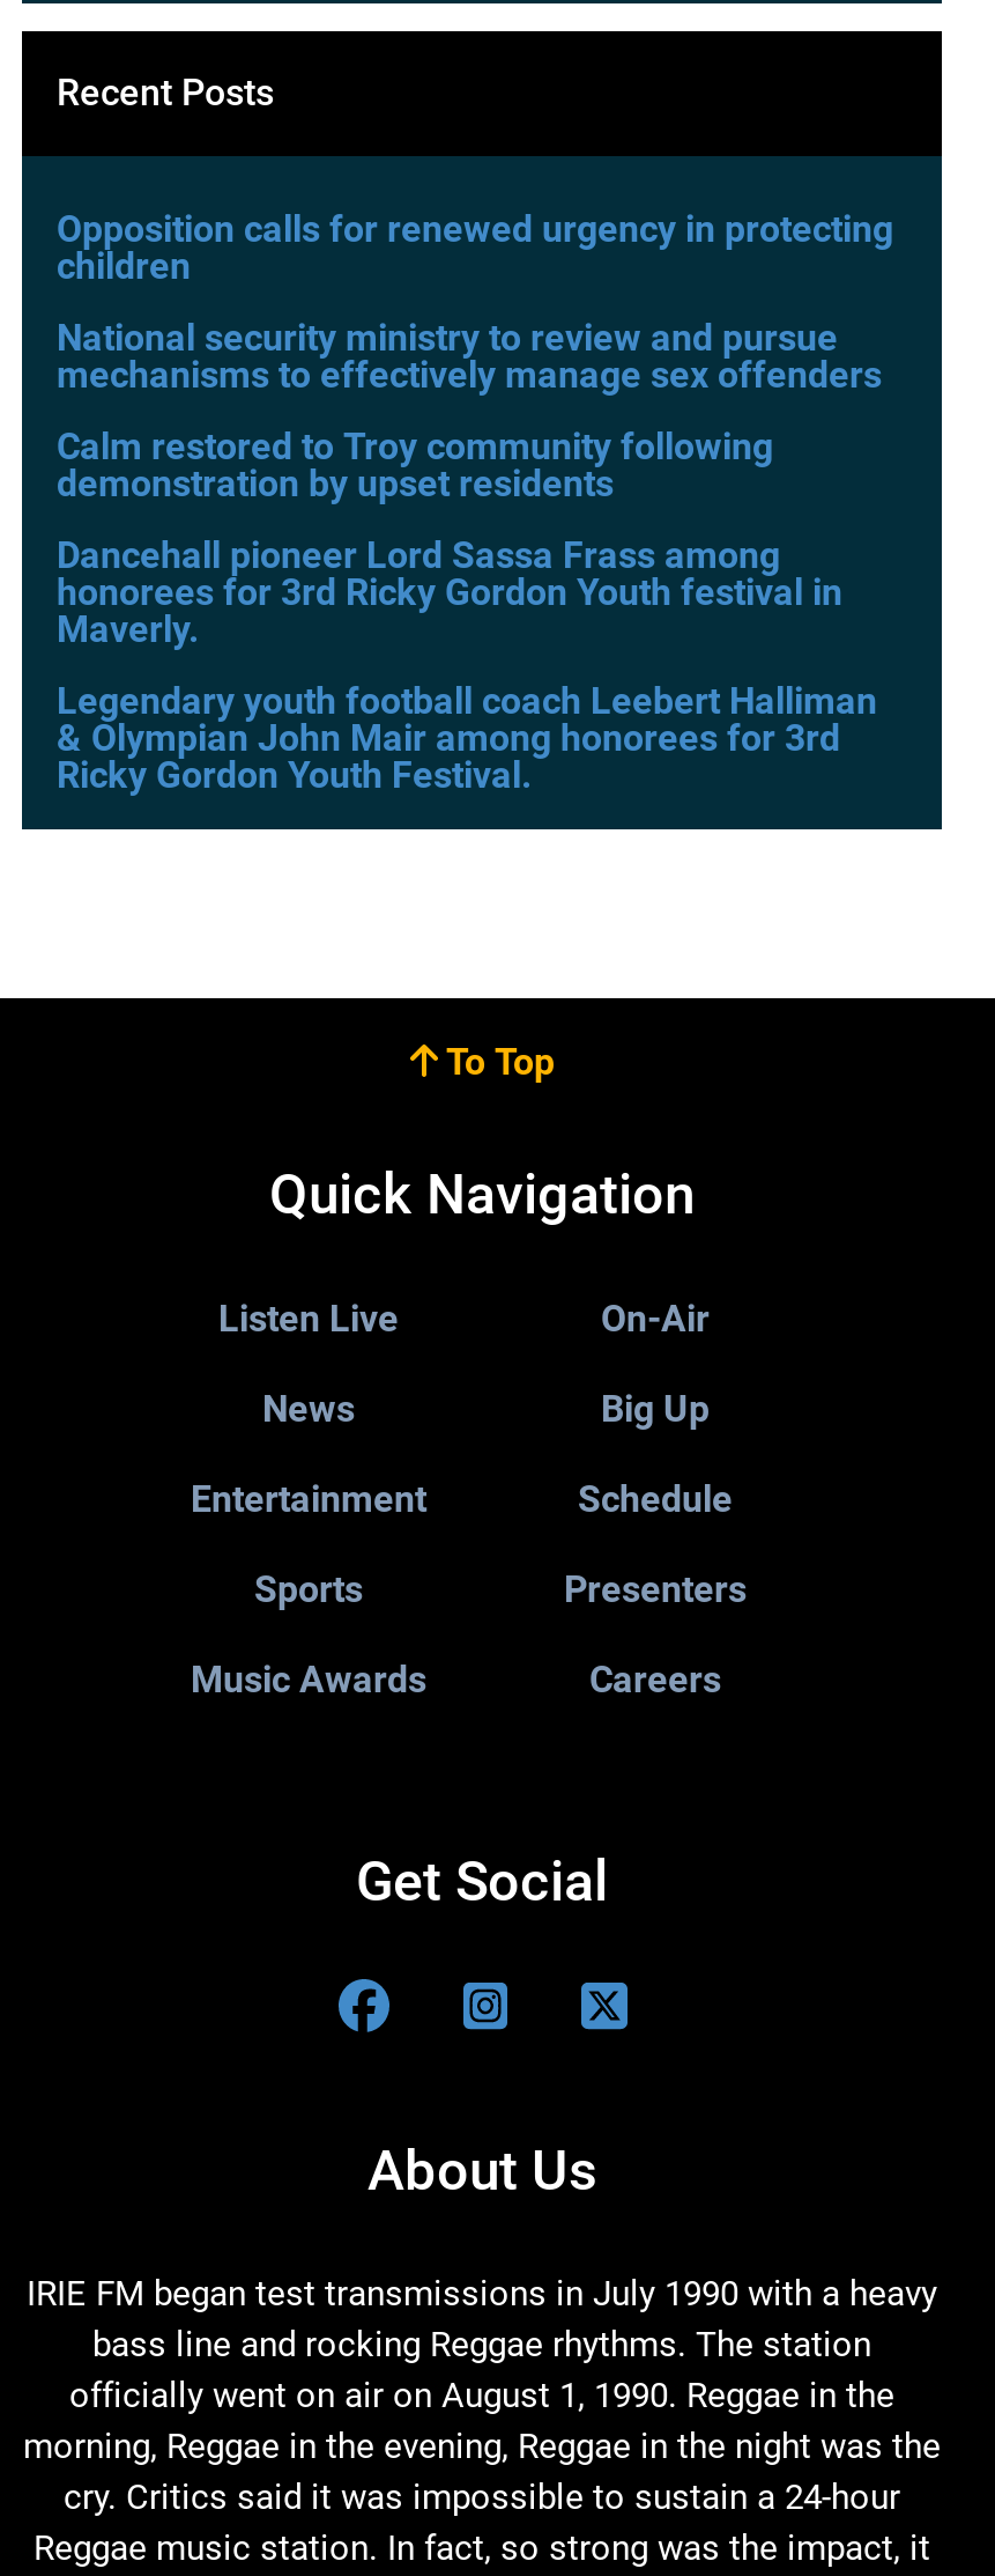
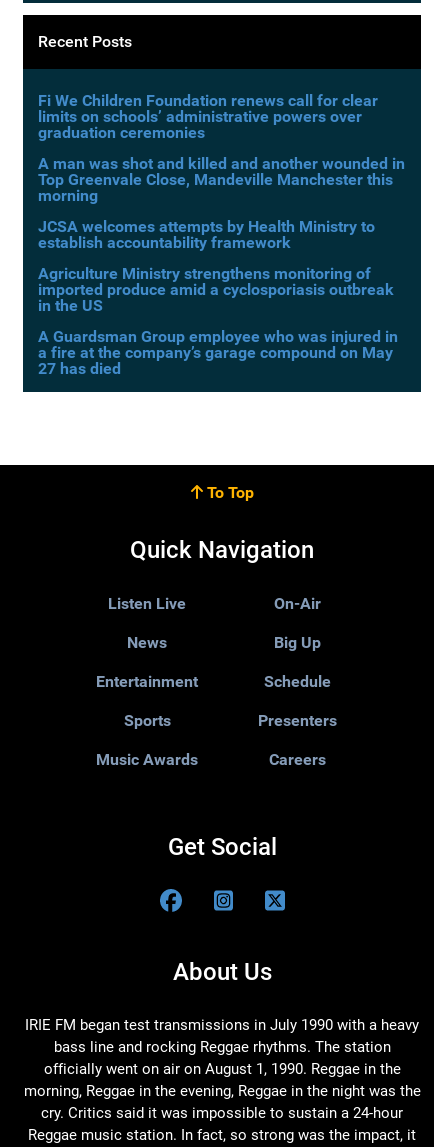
[57,207,893,288] Opposition calls for renewed urgency in protecting | children -> [38,91,378,142] Fi We Children Foundation renews call for clear | limits on schools’ administrative powers over | graduation ceremonies
[57,316,882,397] National security ministry to review and pursue | mechanisms to effectively manage sex offenders -> [38,154,405,205] A man was shot and killed and another wounded in | Top Greenvale Close, Mandeville Manchester this | morning
[57,425,773,505] Calm restored to Troy community following | demonstration by upset residents -> [38,217,375,252] JCSA welcomes attempts by Health Ministry to | establish accountability framework
[57,533,842,651] Dancehall pioneer Lord Sassa Frass among | honorees for 3rd Ricky Gordon Youth festival in | Maverly. -> [38,264,394,315] Agriculture Ministry strengthens monitoring of | imported produce amid a cyclosporiasis outbreak | in the US
[57,679,877,797] Legendary youth football coach Leebert Halliman | & Olympian John Mair among honorees for 3rd | Ricky Gordon Youth Festival. -> [38,327,398,378] A Guardsman Group employee who was injured in | a fire at the company’s garage compound on May | 27 has died

